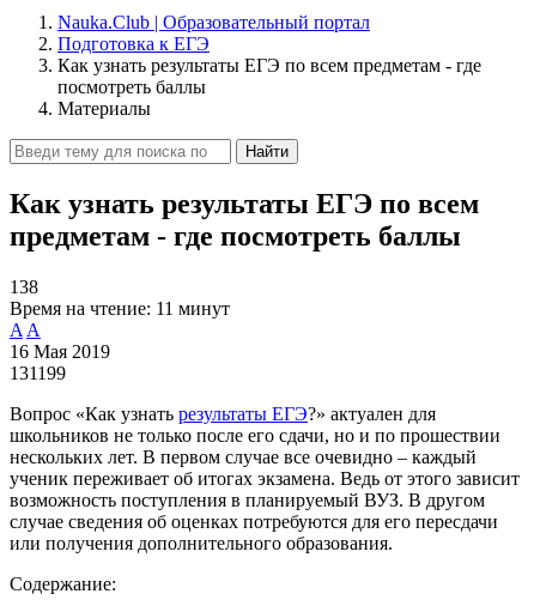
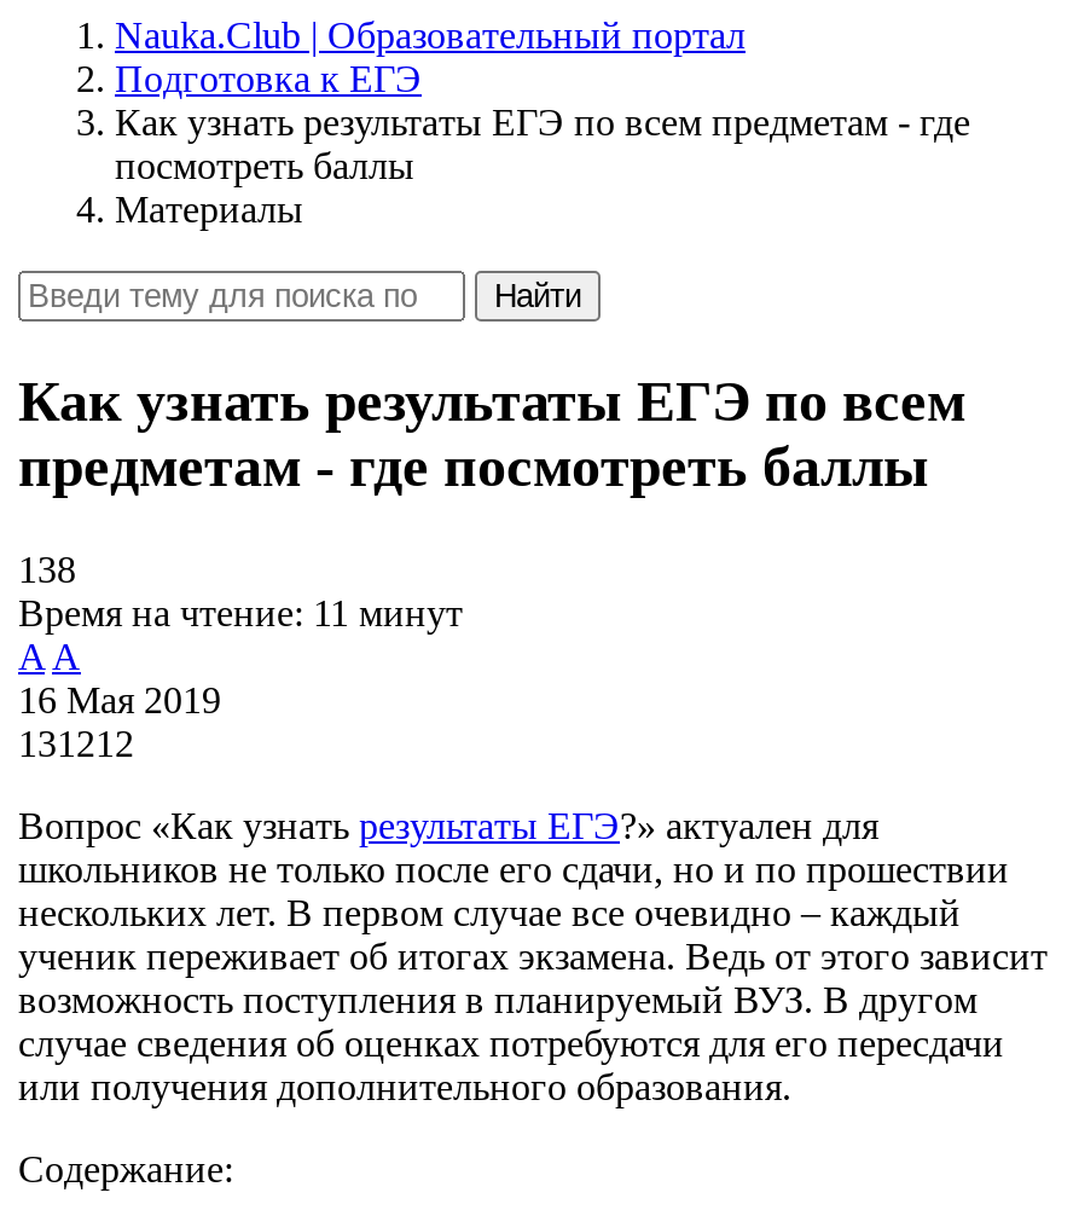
[10,363,66,383] 131199 -> [18,722,134,763] 131212

